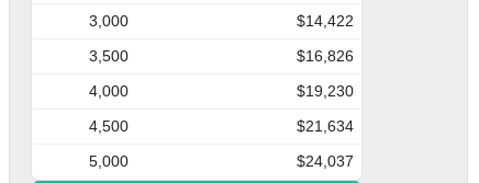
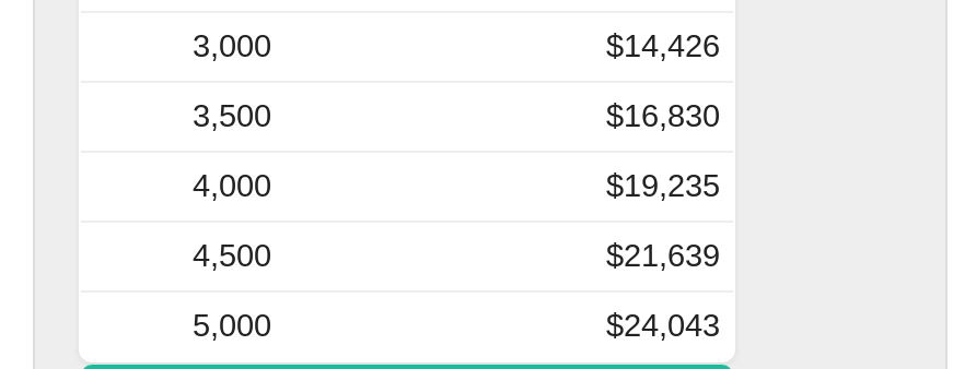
[297,12,354,29] $14,422 -> [606,28,720,62] $14,426
[297,47,354,64] $16,826 -> [606,97,720,132] $16,830
[297,82,354,99] $19,230 -> [606,167,720,202] $19,235
[297,117,354,134] $21,634 -> [606,237,720,272] $21,639
[297,152,354,169] $24,037 -> [606,307,720,342] $24,043

